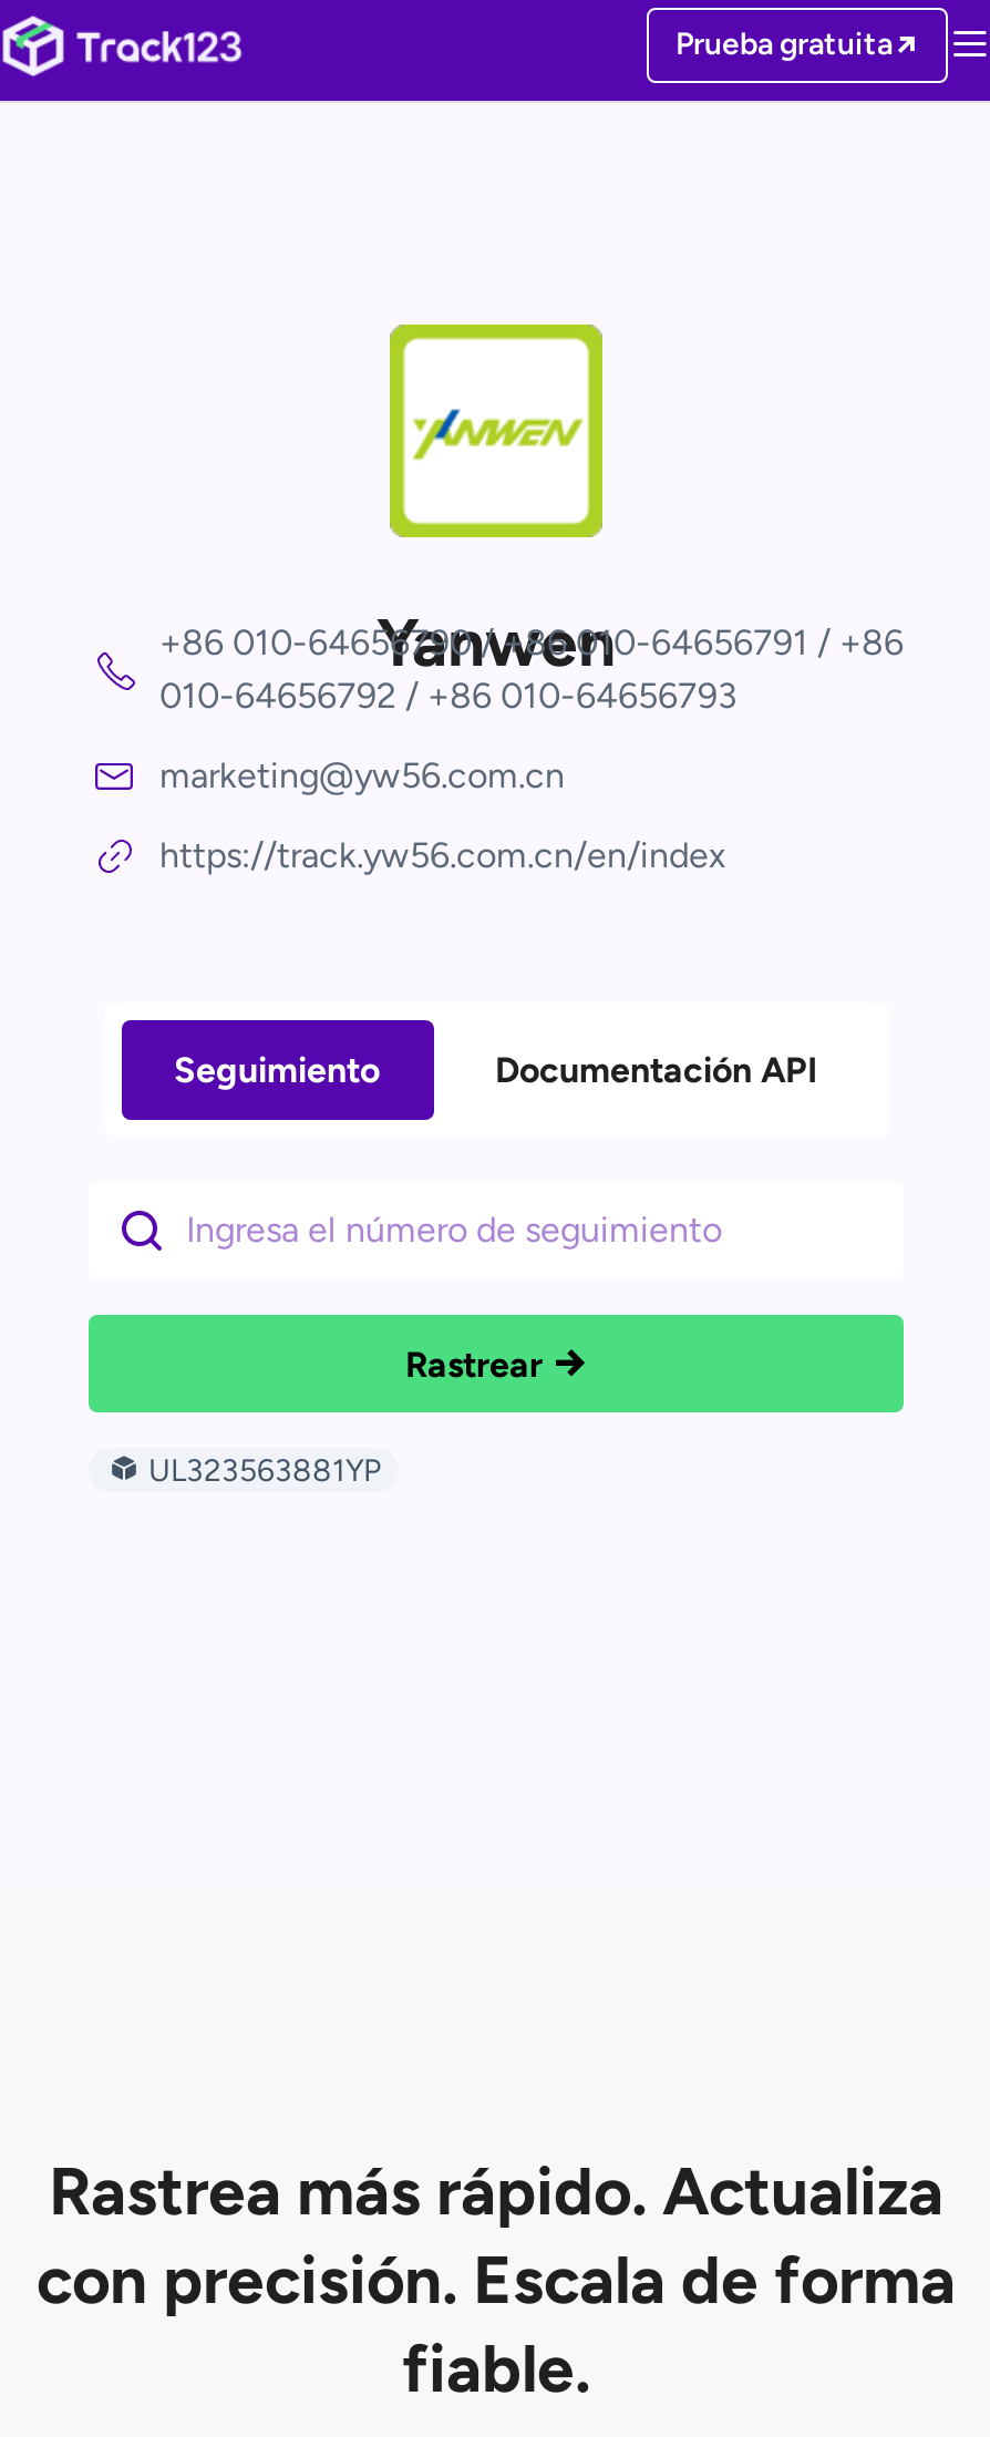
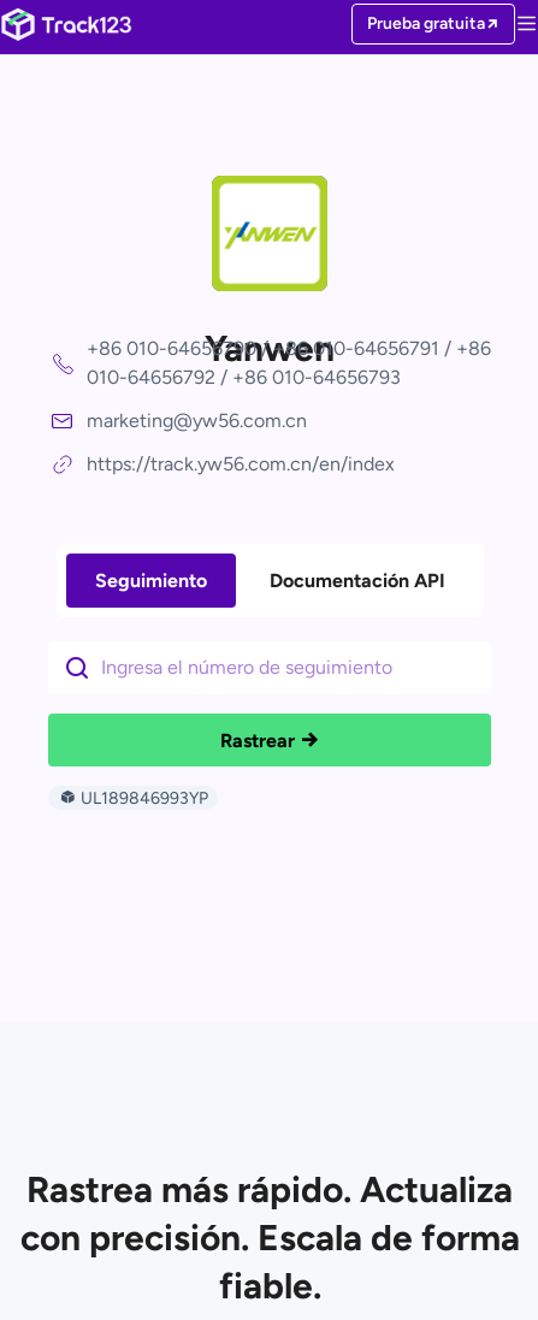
[142,1452,381,1490] UL323563881YP -> [77,788,208,809] UL189846993YP

